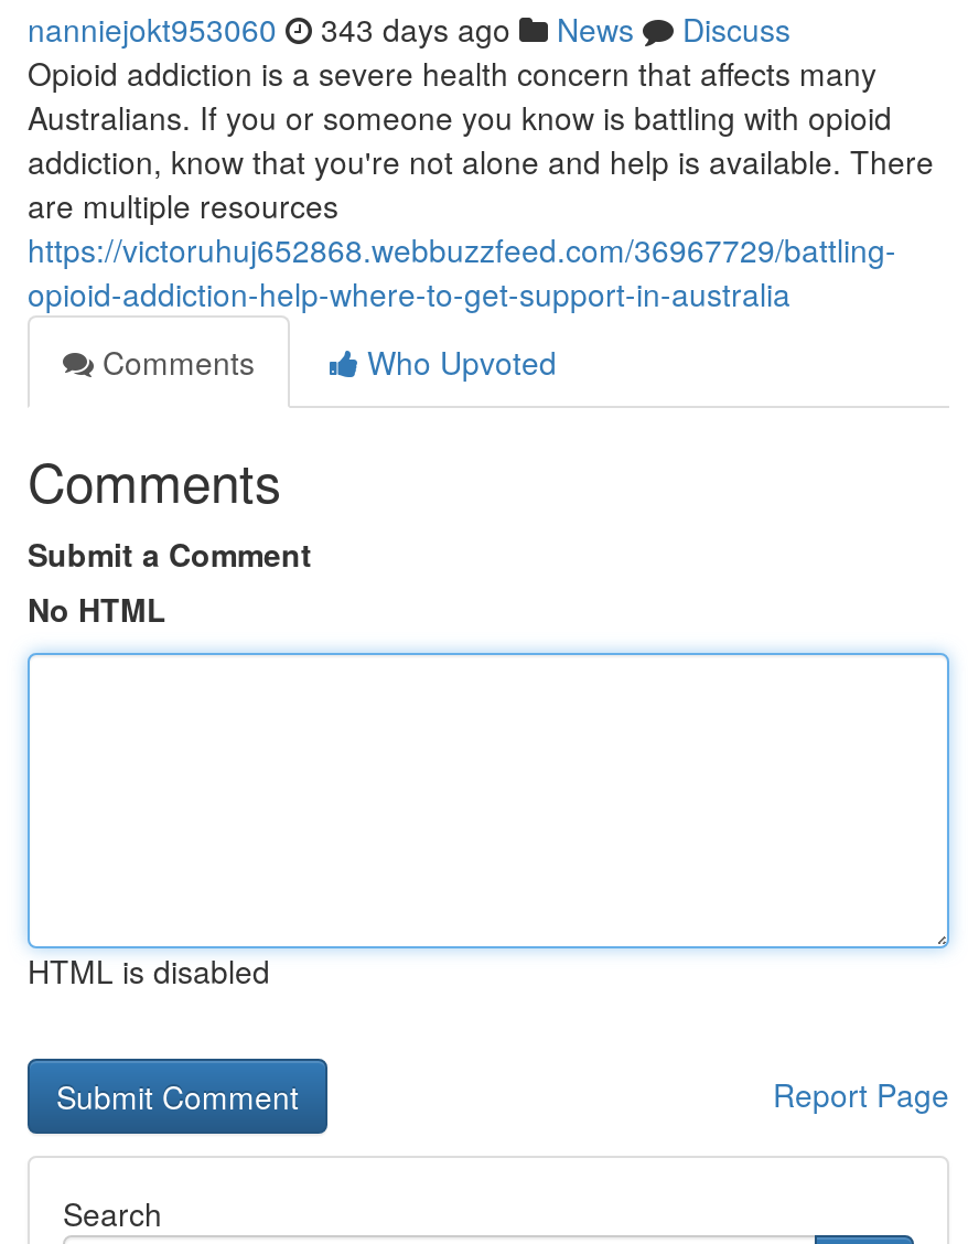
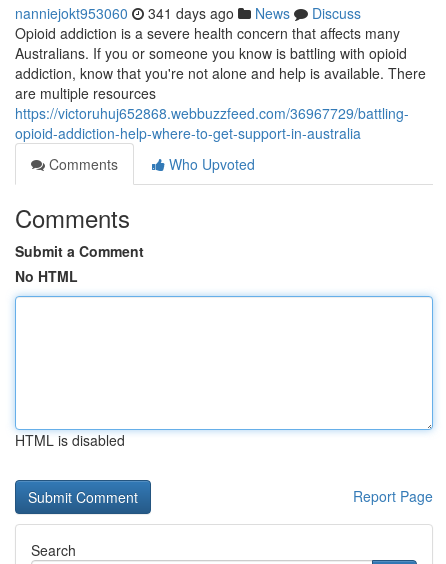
[28,7,790,51] nanniejokt953060 343 days ago News Discuss -> [15,3,361,23] nanniejokt953060 341 days ago News Discuss

